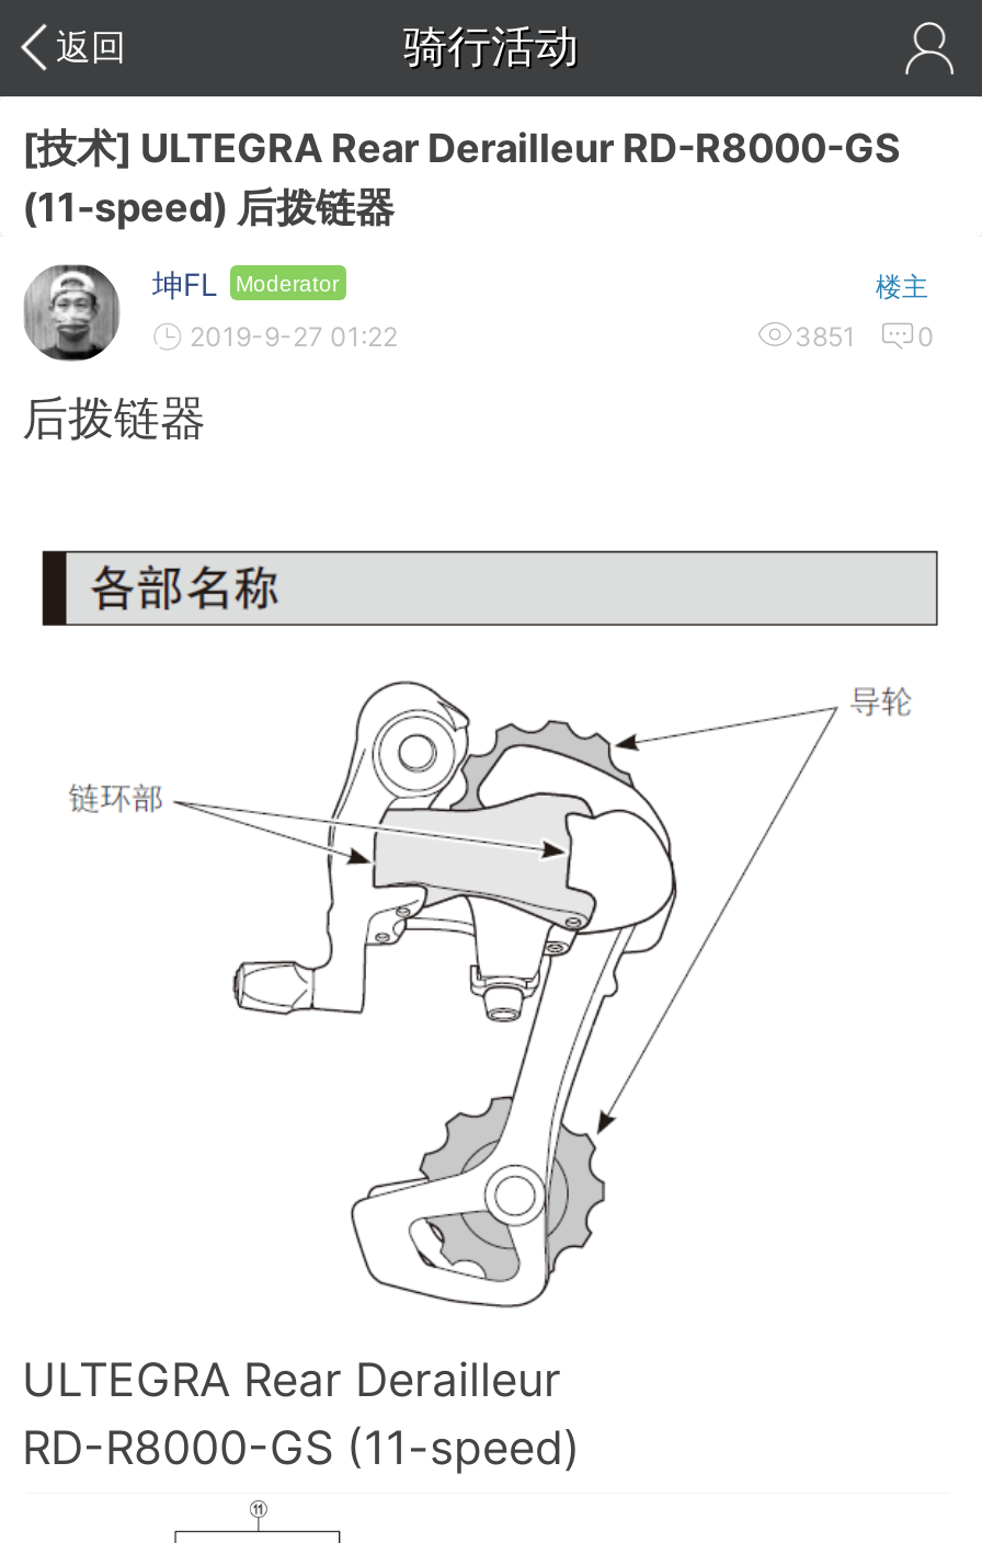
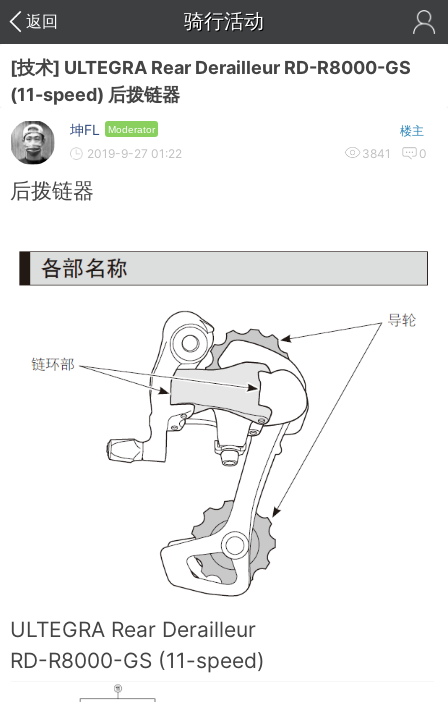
[795,320,935,353] 3851 0 -> [361,146,426,161] 3841 0

